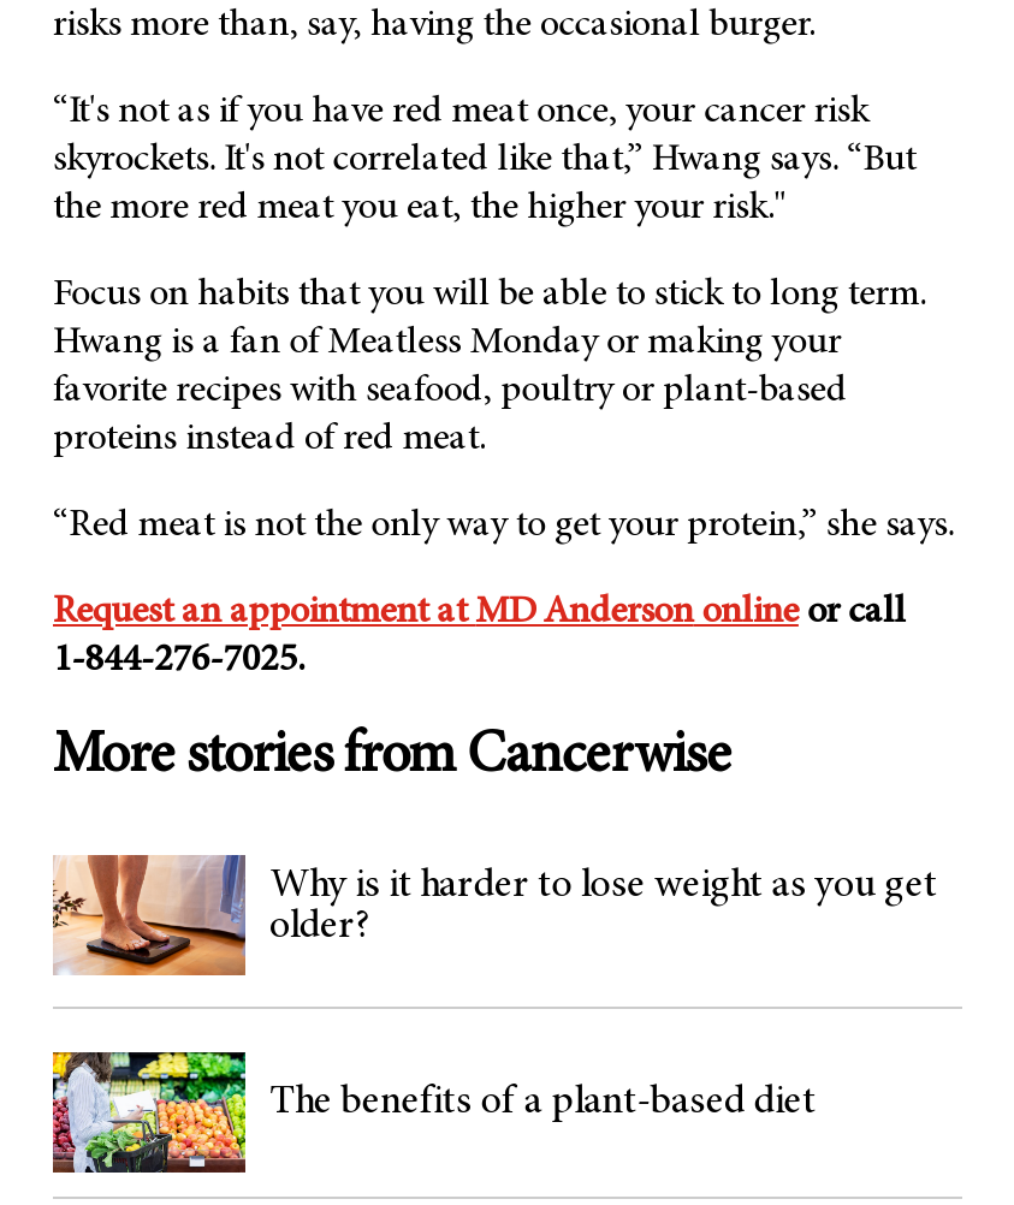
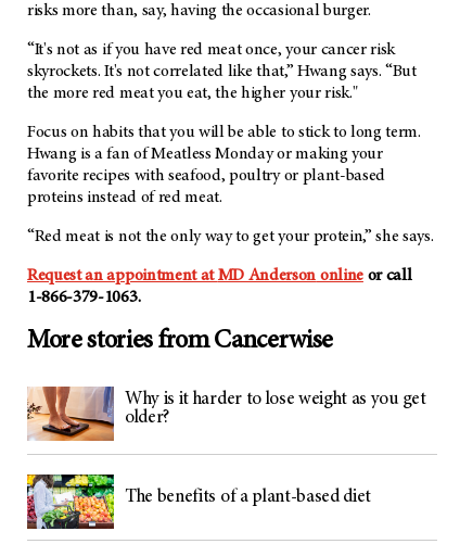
[53,640,312,679] 1-844-276-7025. -> [27,289,144,306] 1-866-379-1063.

